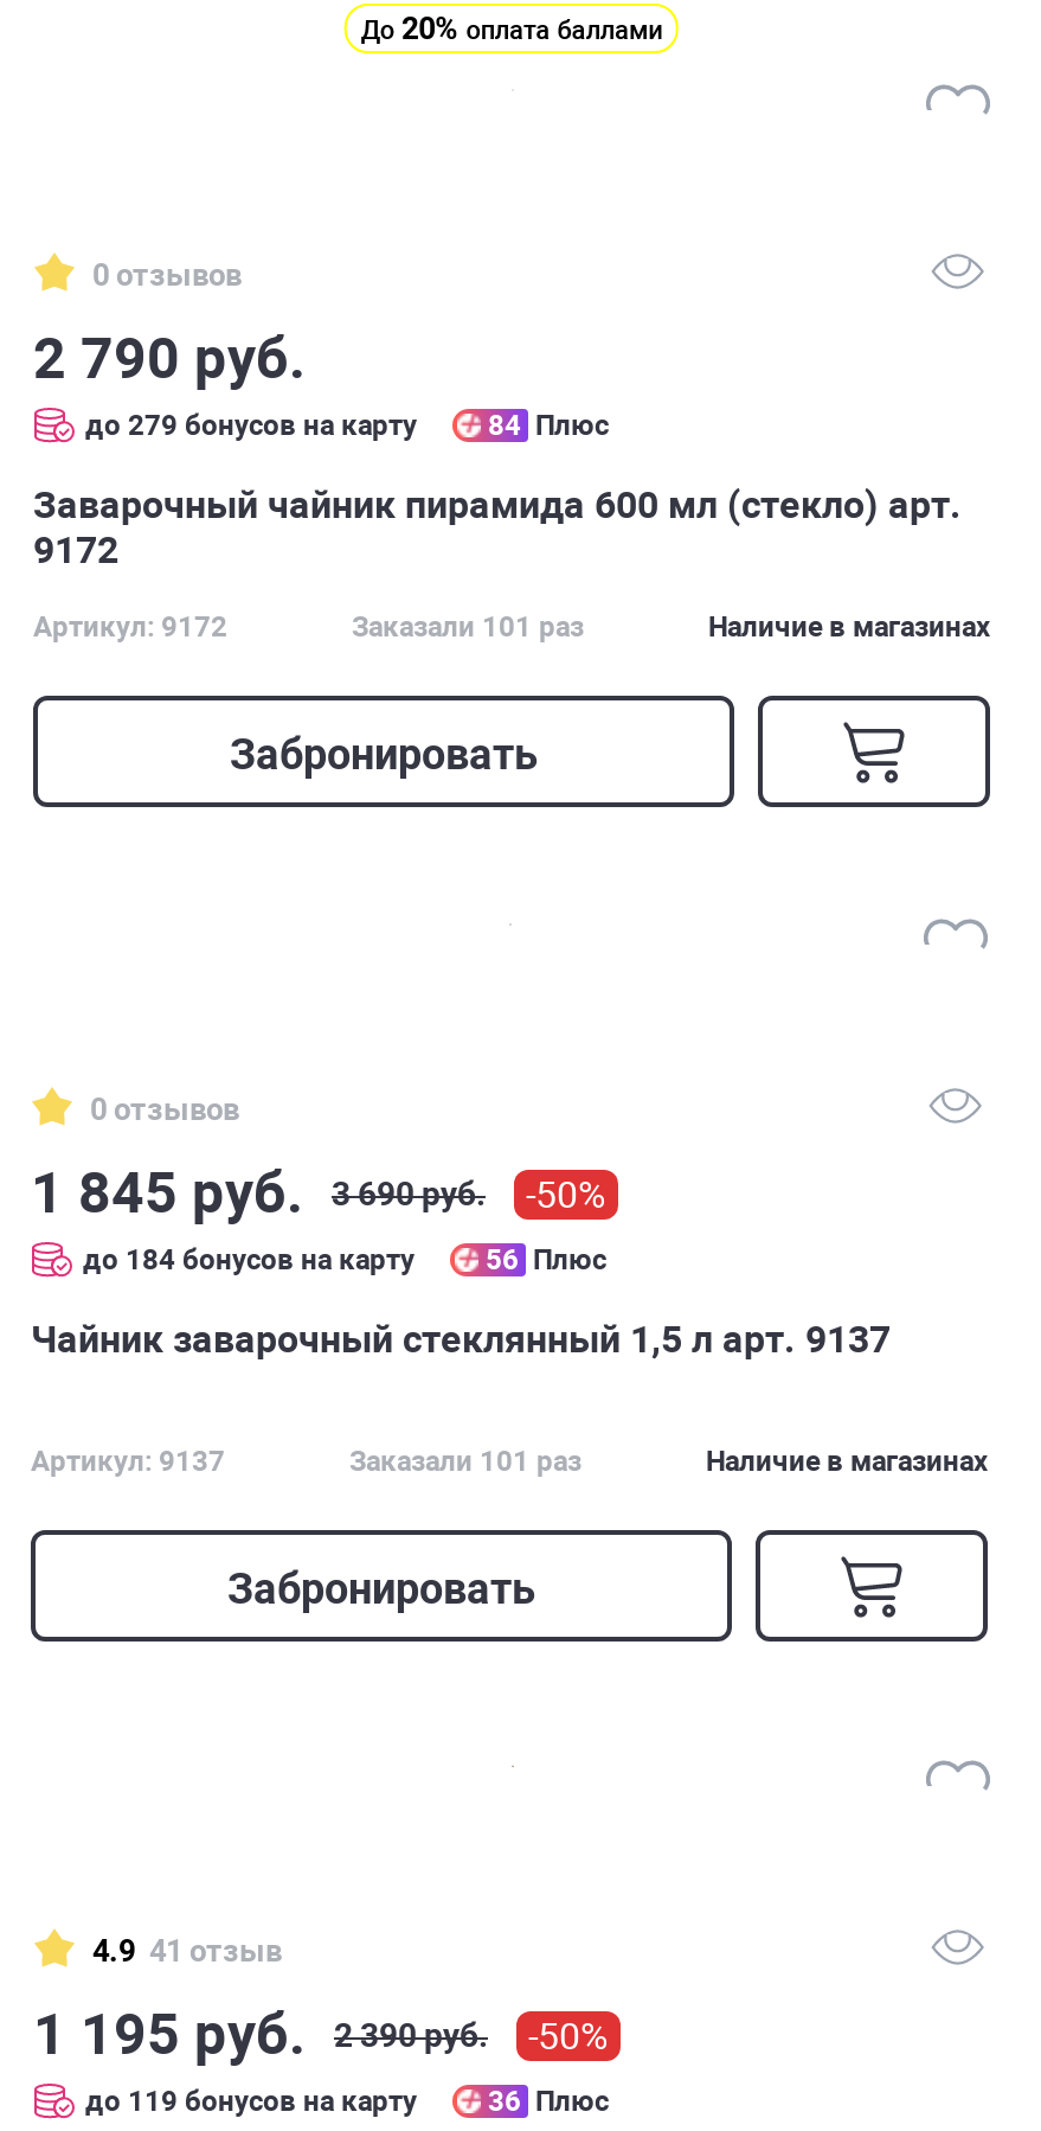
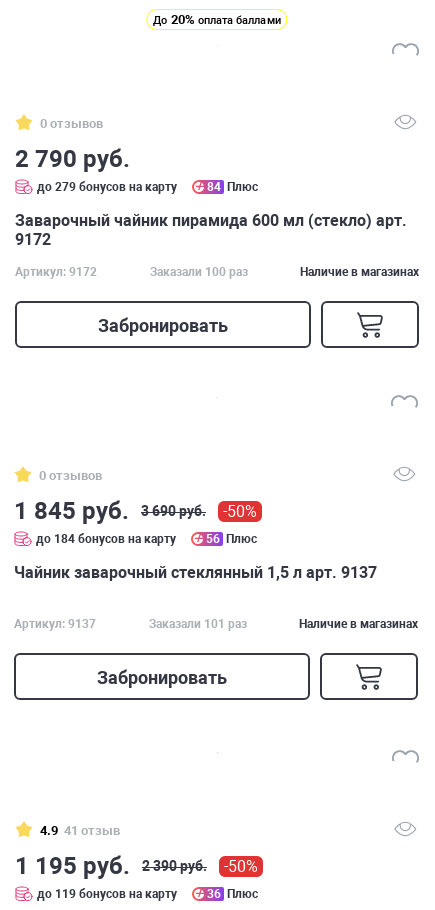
[352,610,584,644] Заказали 101 раз -> [149,265,247,279] Заказали 100 раз

